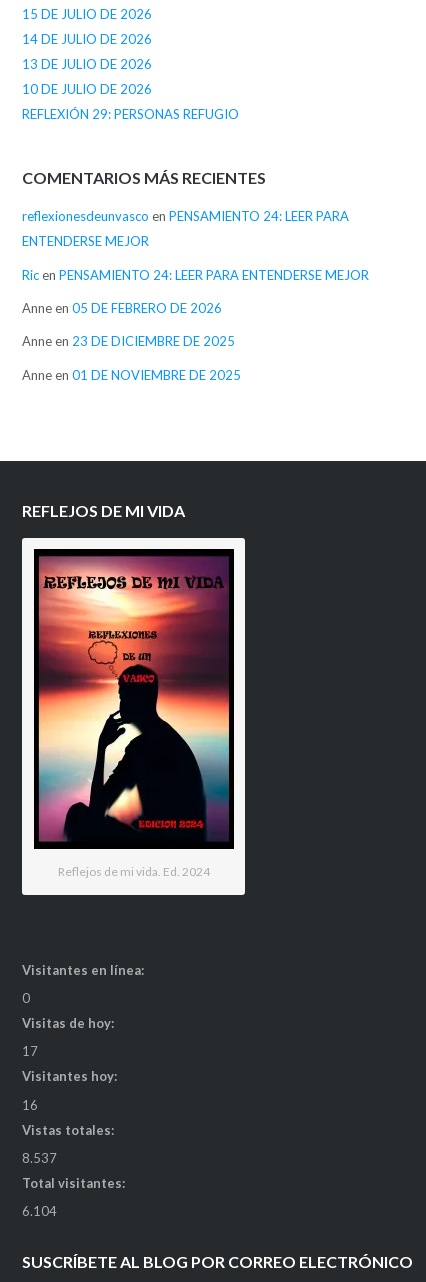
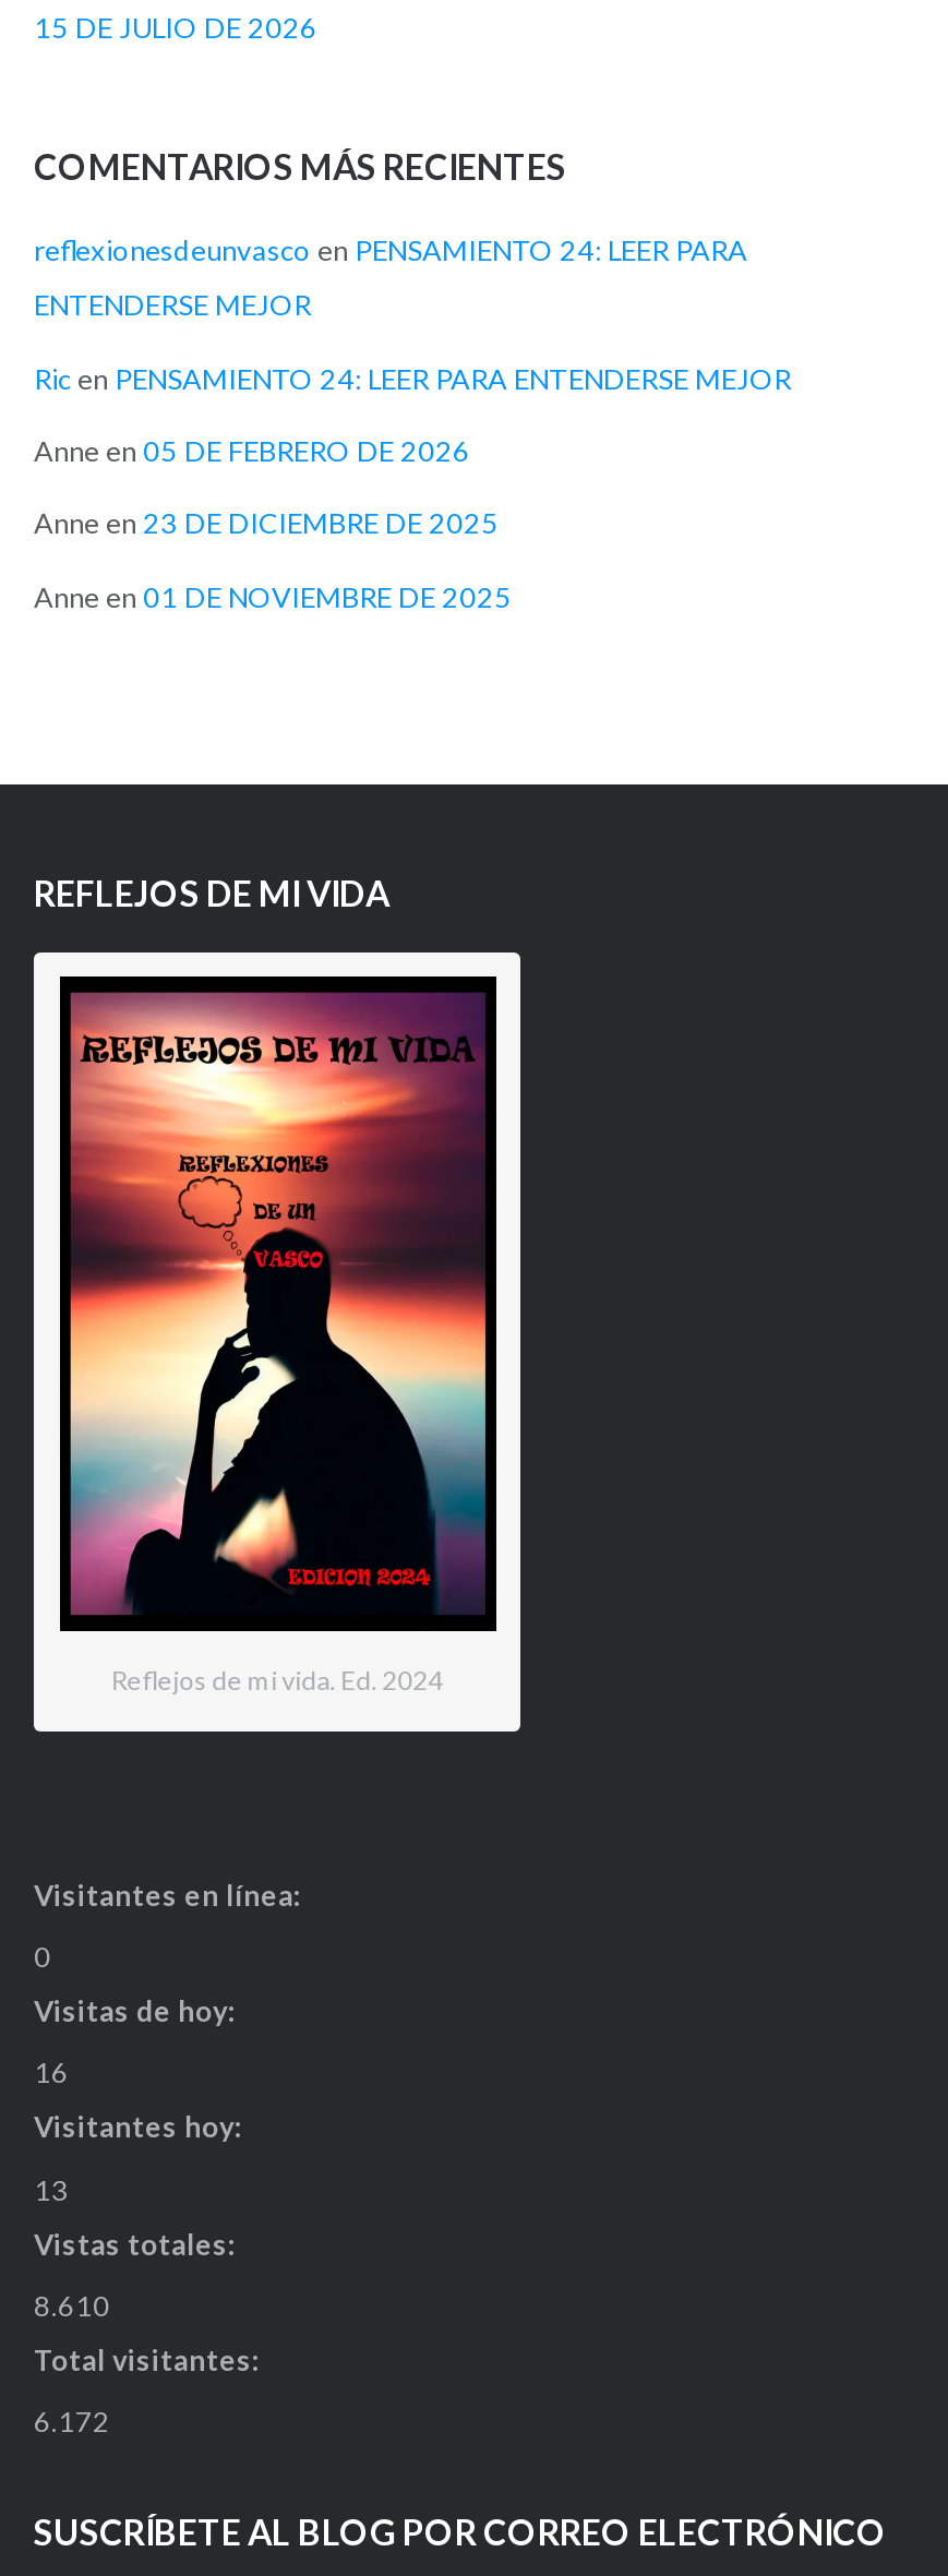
[22,31,239,122] 14 DE JULIO DE 2026 | 13 DE JULIO DE 2026 | 10 DE JULIO DE 2026 | REFLEXIÓN 29: PERSONAS REFUGIO -> none
[22,1043,38,1059] 17 -> [34,2055,69,2090] 16
[22,1097,38,1113] 16 -> [34,2171,69,2206] 13
[22,1150,57,1166] 8.537 -> [34,2288,110,2323] 8.610
[22,1203,57,1219] 6.104 -> [34,2404,110,2439] 6.172

